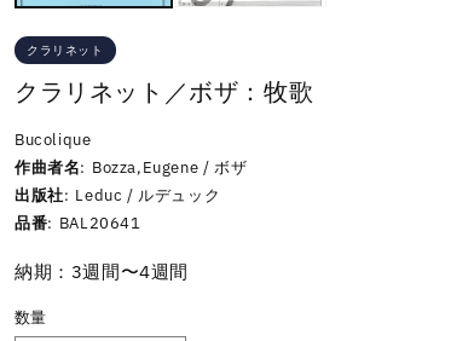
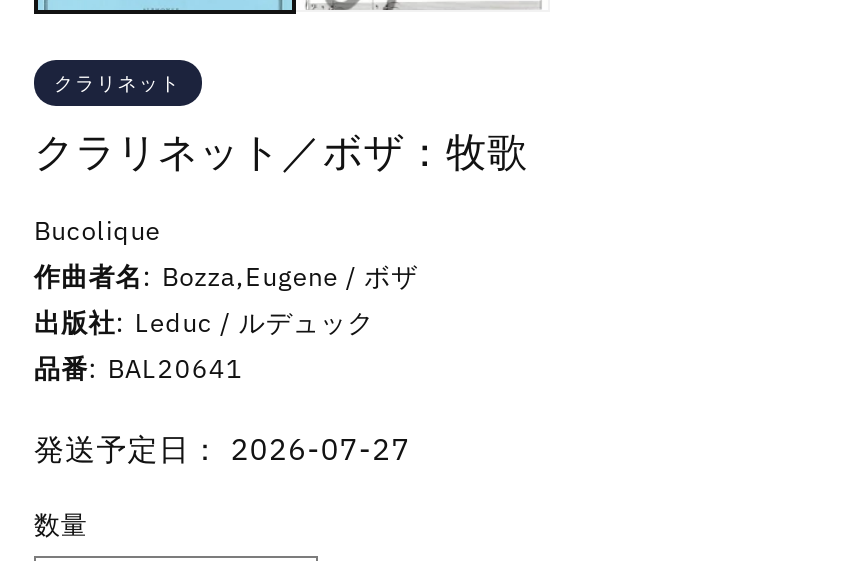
[15,260,189,283] 納期：3週間〜4週間 -> [34,430,410,468] 発送予定日： 2026-07-27

